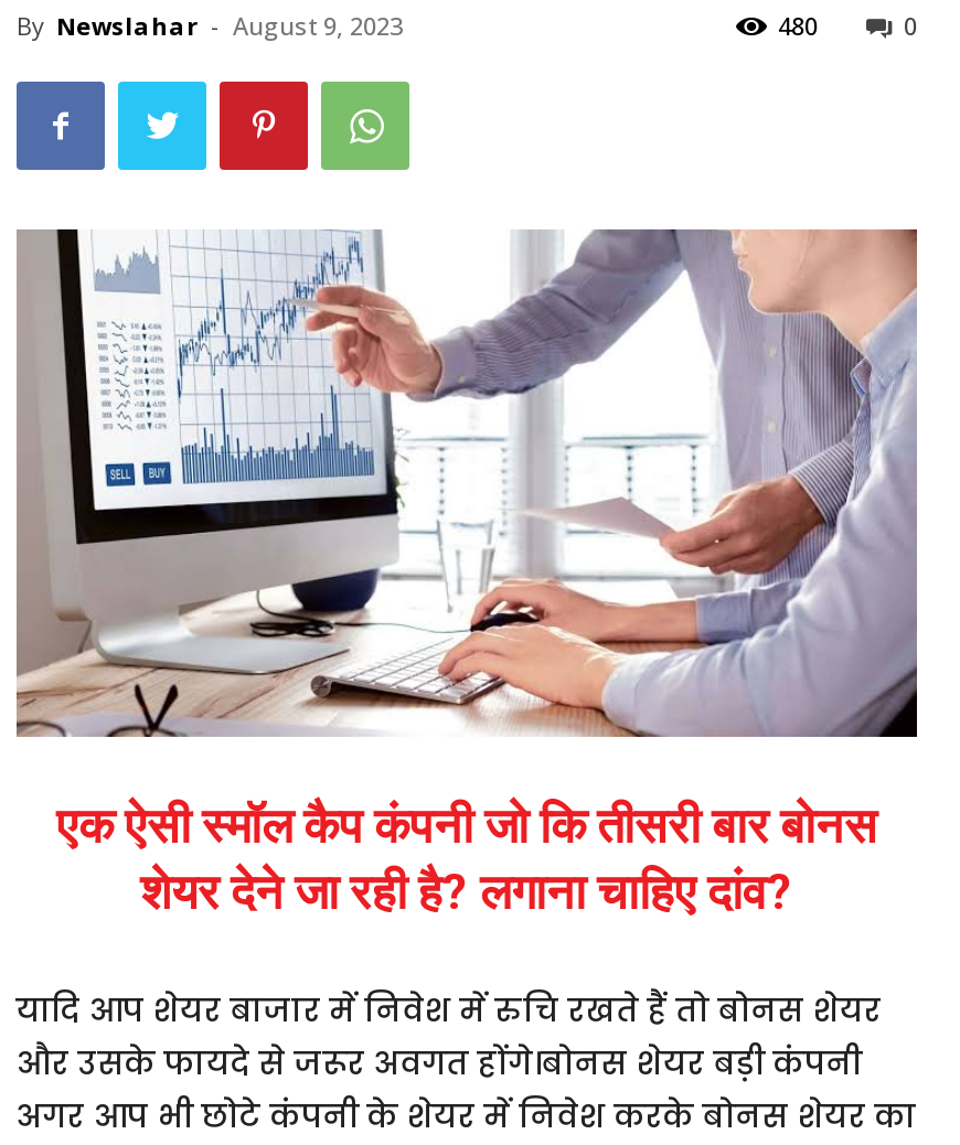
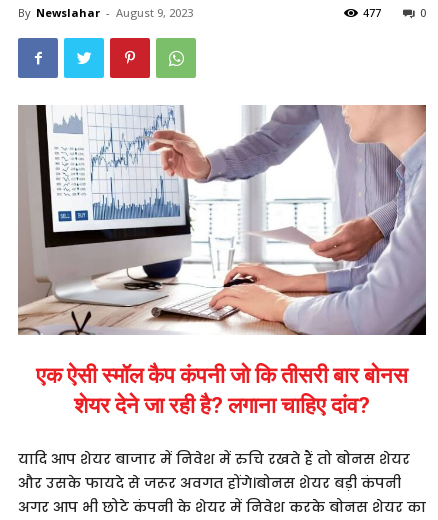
[778,10,818,43] 480 -> [363,5,381,20] 477

